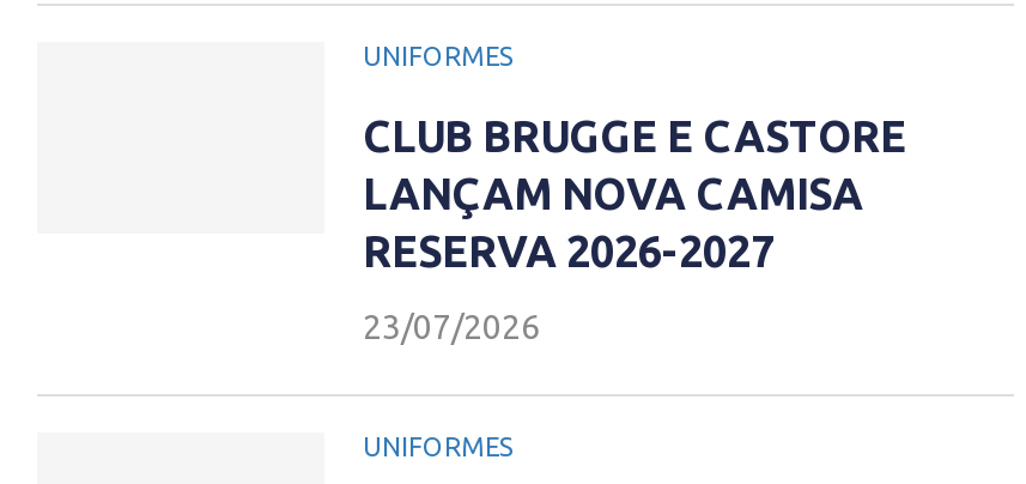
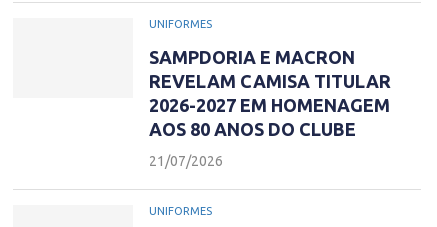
[363,112,906,275] CLUB BRUGGE E CASTORE | LANÇAM NOVA CAMISA | RESERVA 2026-2027 -> [149,47,391,139] SAMPDORIA E MACRON | REVELAM CAMISA TITULAR | 2026-2027 EM HOMENAGEM | AOS 80 ANOS DO CLUBE
[363,308,540,347] 23/07/2026 -> [149,153,223,169] 21/07/2026

